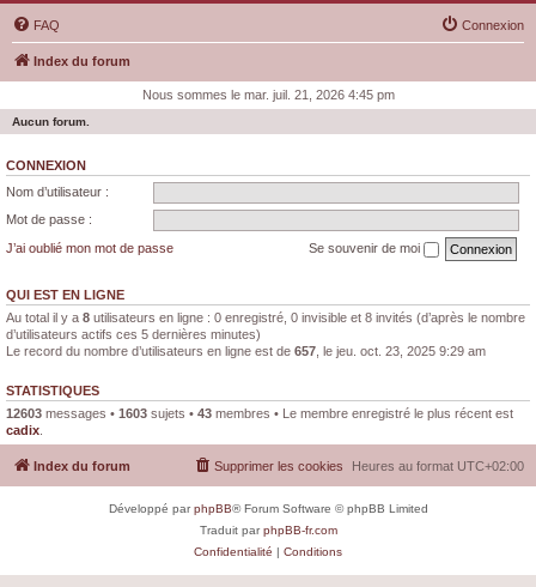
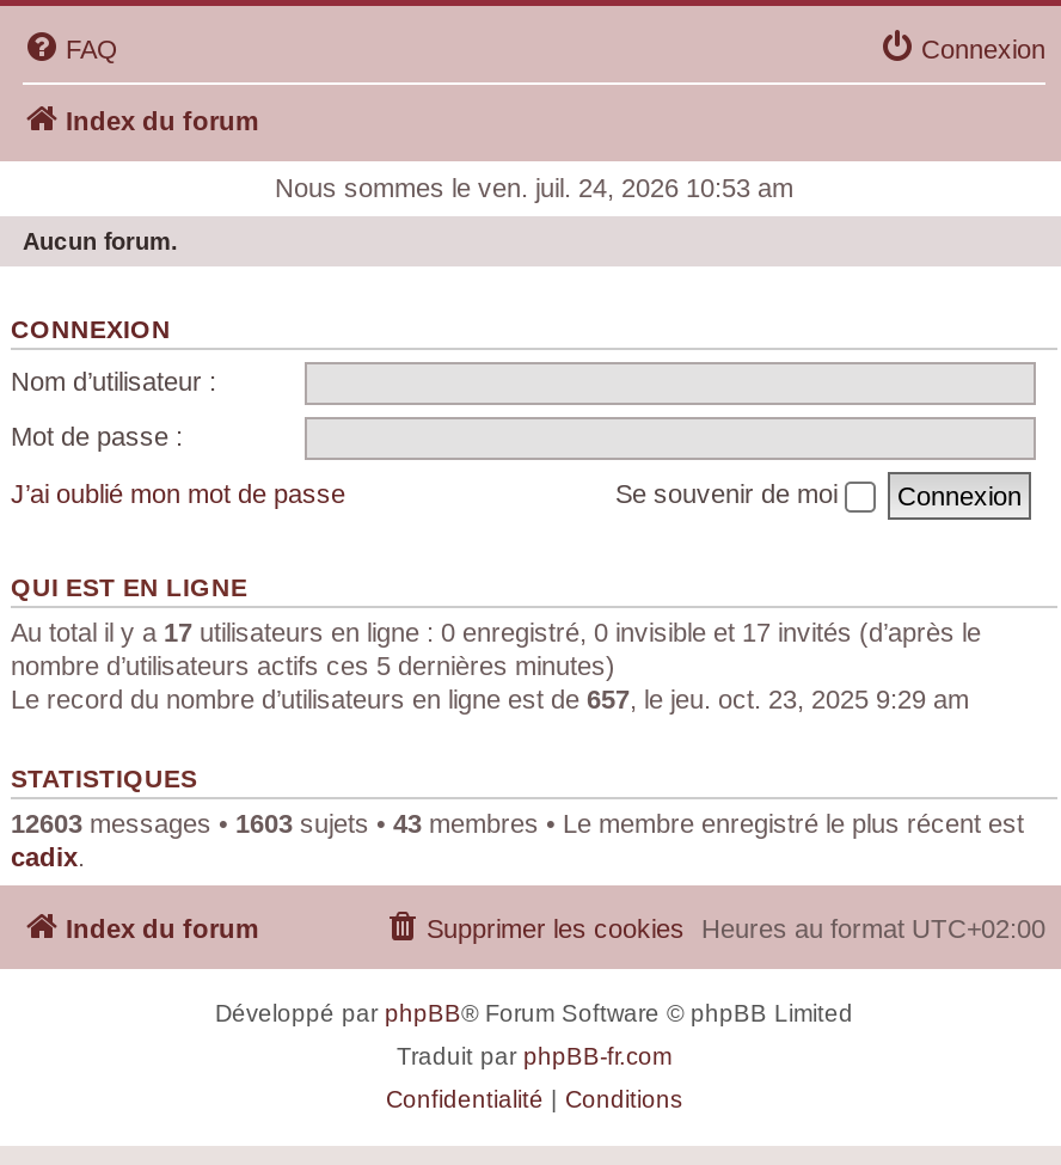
[142,87,394,102] Nous sommes le mar. juil. 21, 2026 4:45 pm -> [275,173,793,202] Nous sommes le ven. juil. 24, 2026 10:53 am
[6,310,525,341] Au total il y a 8 utilisateurs en ligne : 0 enregistré, 0 invisible et 8 invités (d’après le nombre | d’utilisateurs actifs ces 5 dernières minutes) -> [11,617,981,679] Au total il y a 17 utilisateurs en ligne : 0 enregistré, 0 invisible et 17 invités (d’après le | nombre d’utilisateurs actifs ces 5 dernières minutes)

